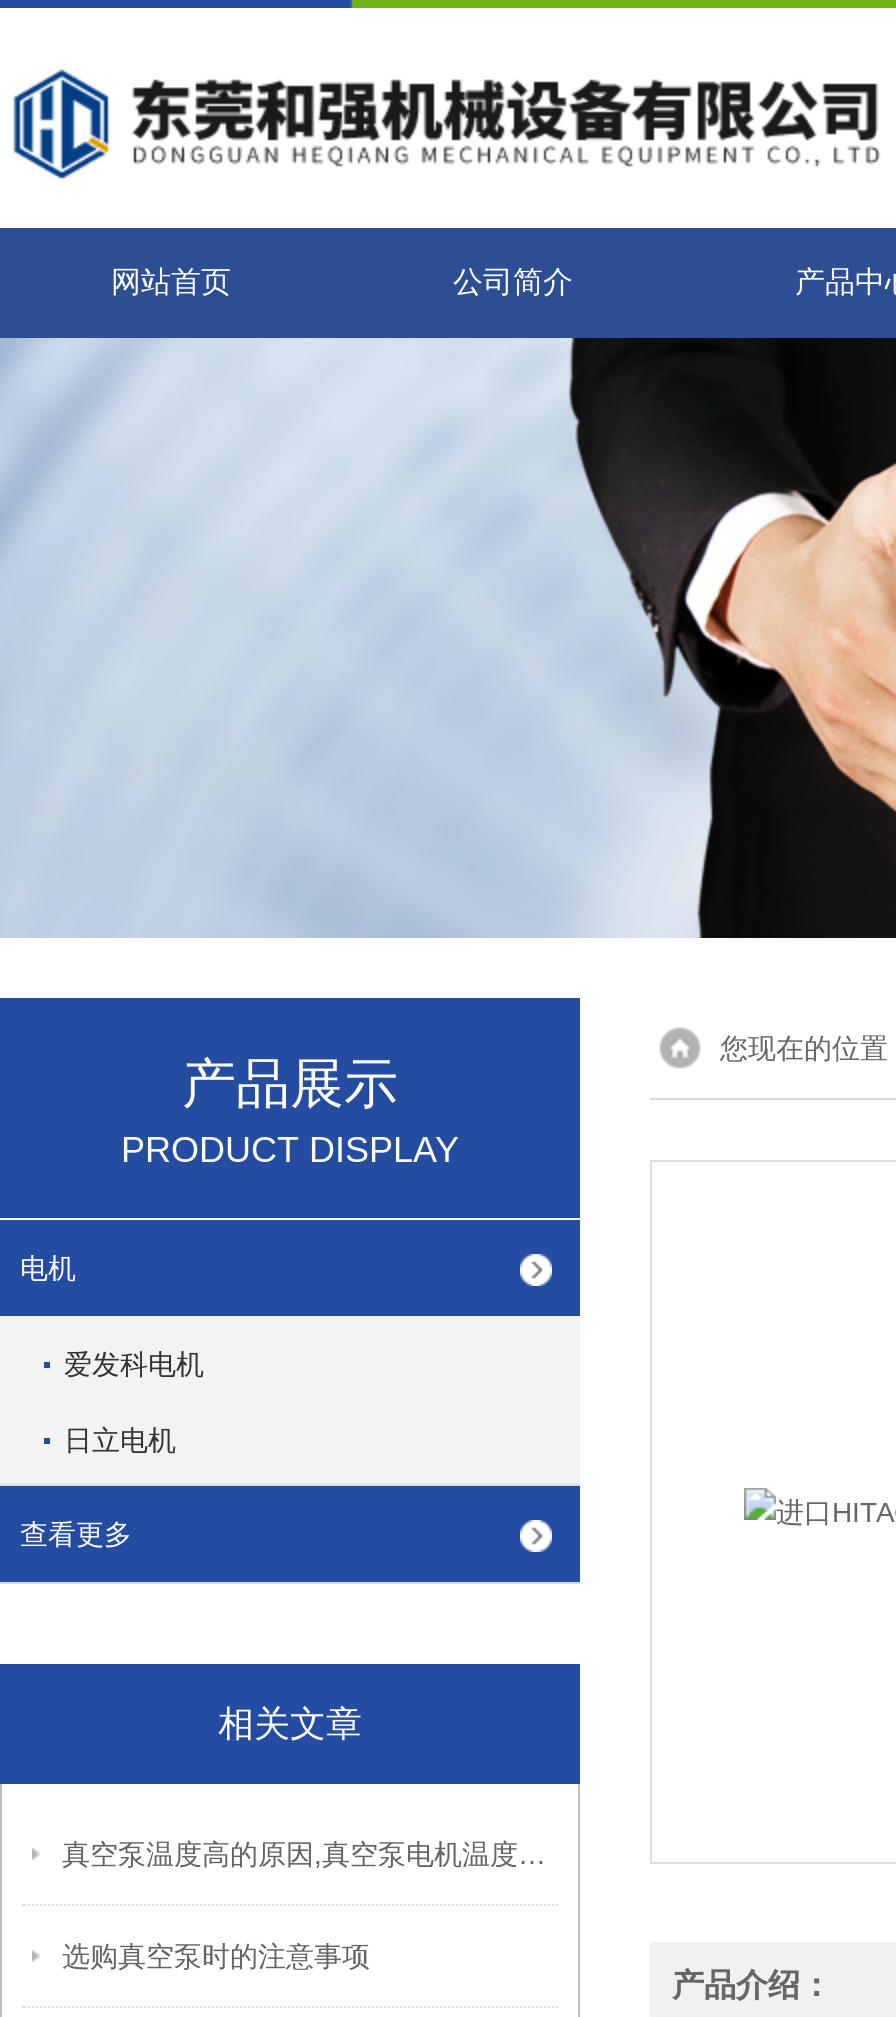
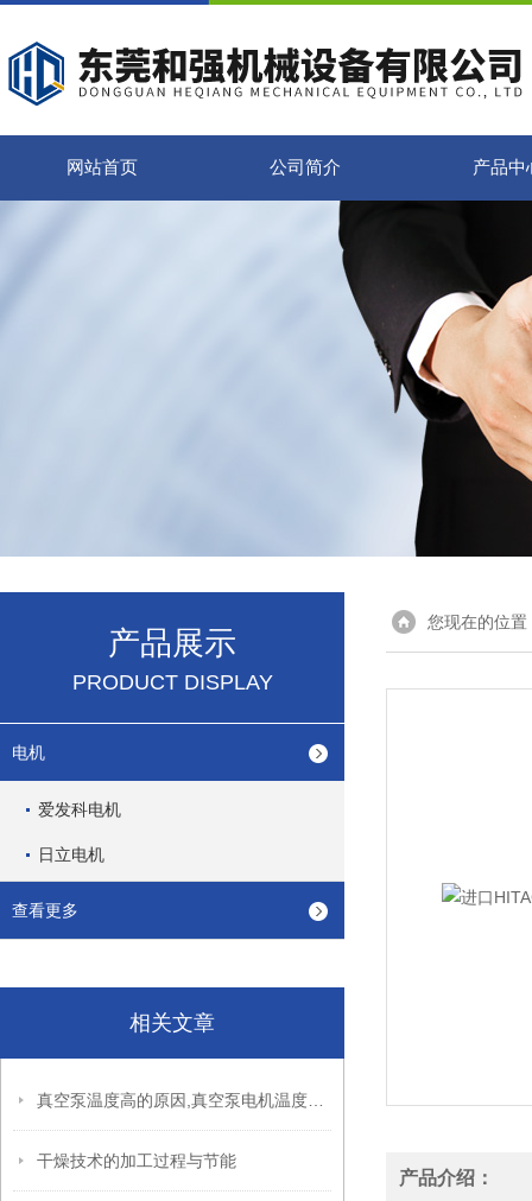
[62,1940,370,1972] 选购真空泵时的注意事项 -> [37,1151,236,1170] 干燥技术的加工过程与节能

